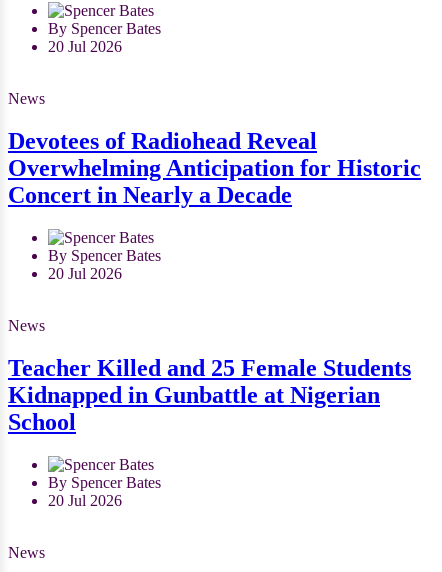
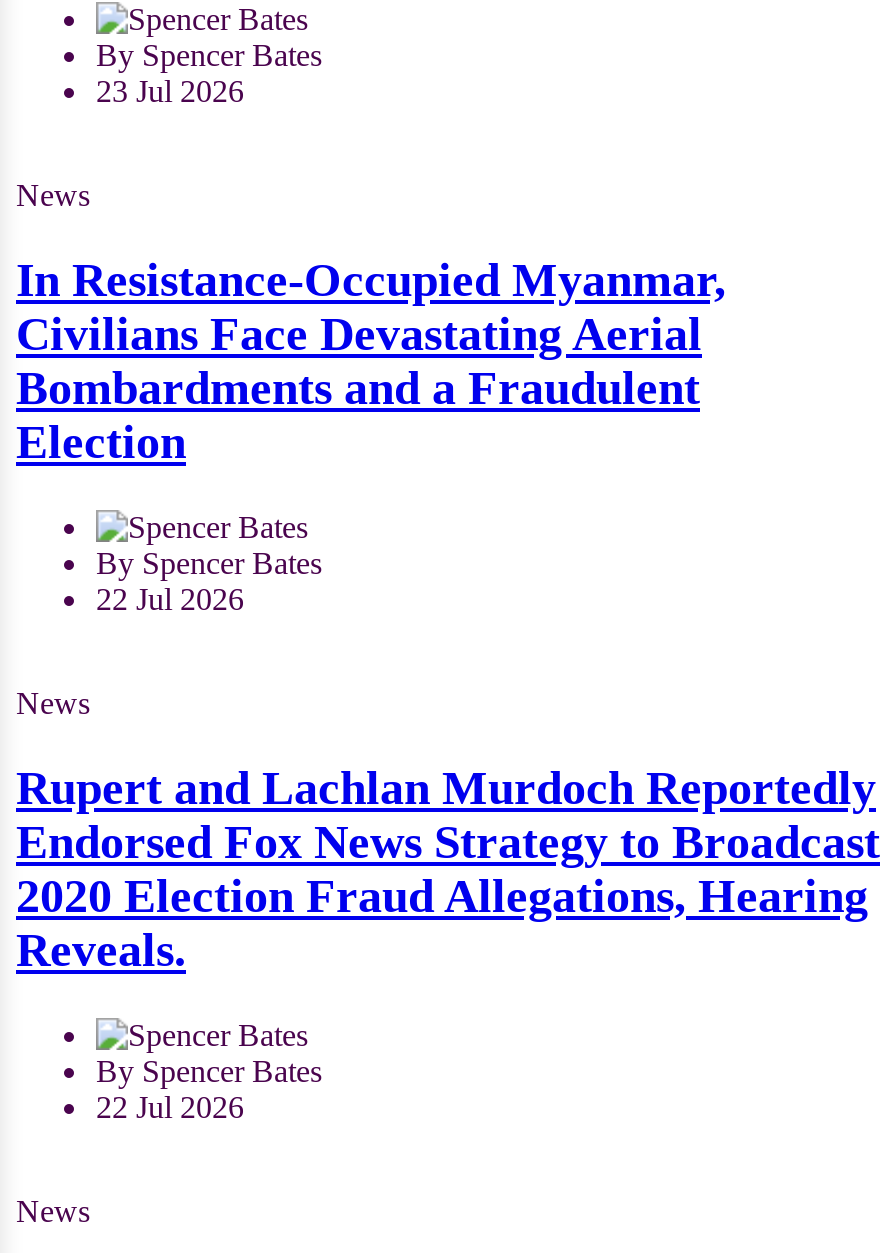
[48,38,122,55] 20 Jul 2026 -> [96,75,244,109] 23 Jul 2026
[8,128,421,208] Devotees of Radiohead Reveal | Overwhelming Anticipation for Historic | Concert in Nearly a Decade -> [16,254,726,468] In Resistance-Occupied Myanmar, | Civilians Face Devastating Aerial | Bombardments and a Fraudulent | Election
[48,265,122,282] 20 Jul 2026 -> [96,582,244,616] 22 Jul 2026
[8,355,411,435] Teacher Killed and 25 Female Students | Kidnapped in Gunbattle at Nigerian | School -> [16,762,880,976] Rupert and Lachlan Murdoch Reportedly | Endorsed Fox News Strategy to Broadcast | 2020 Election Fraud Allegations, Hearing | Reveals.
[48,492,122,509] 20 Jul 2026 -> [96,1090,244,1124] 22 Jul 2026

